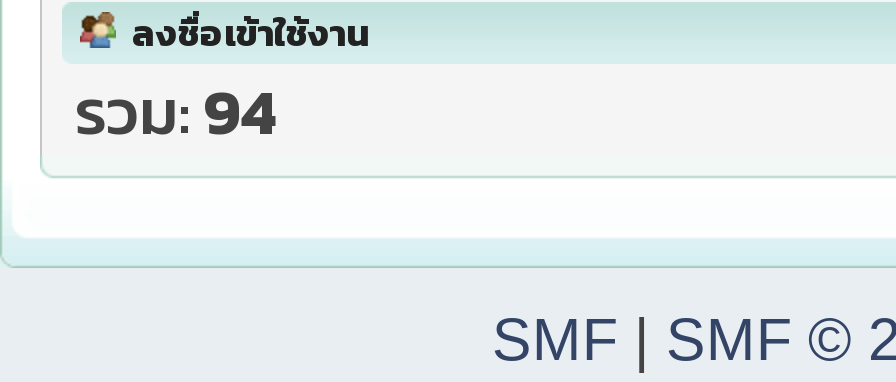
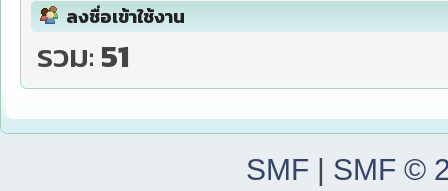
[75,63,279,157] รวม: 94 -> [37,32,129,79] รวม: 51

